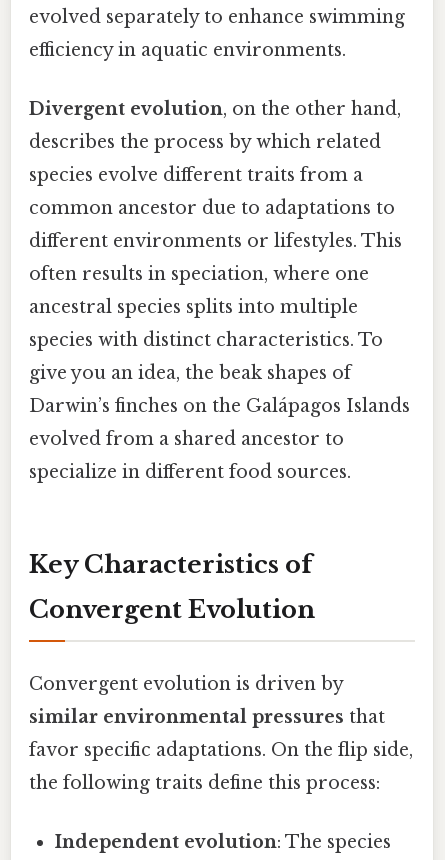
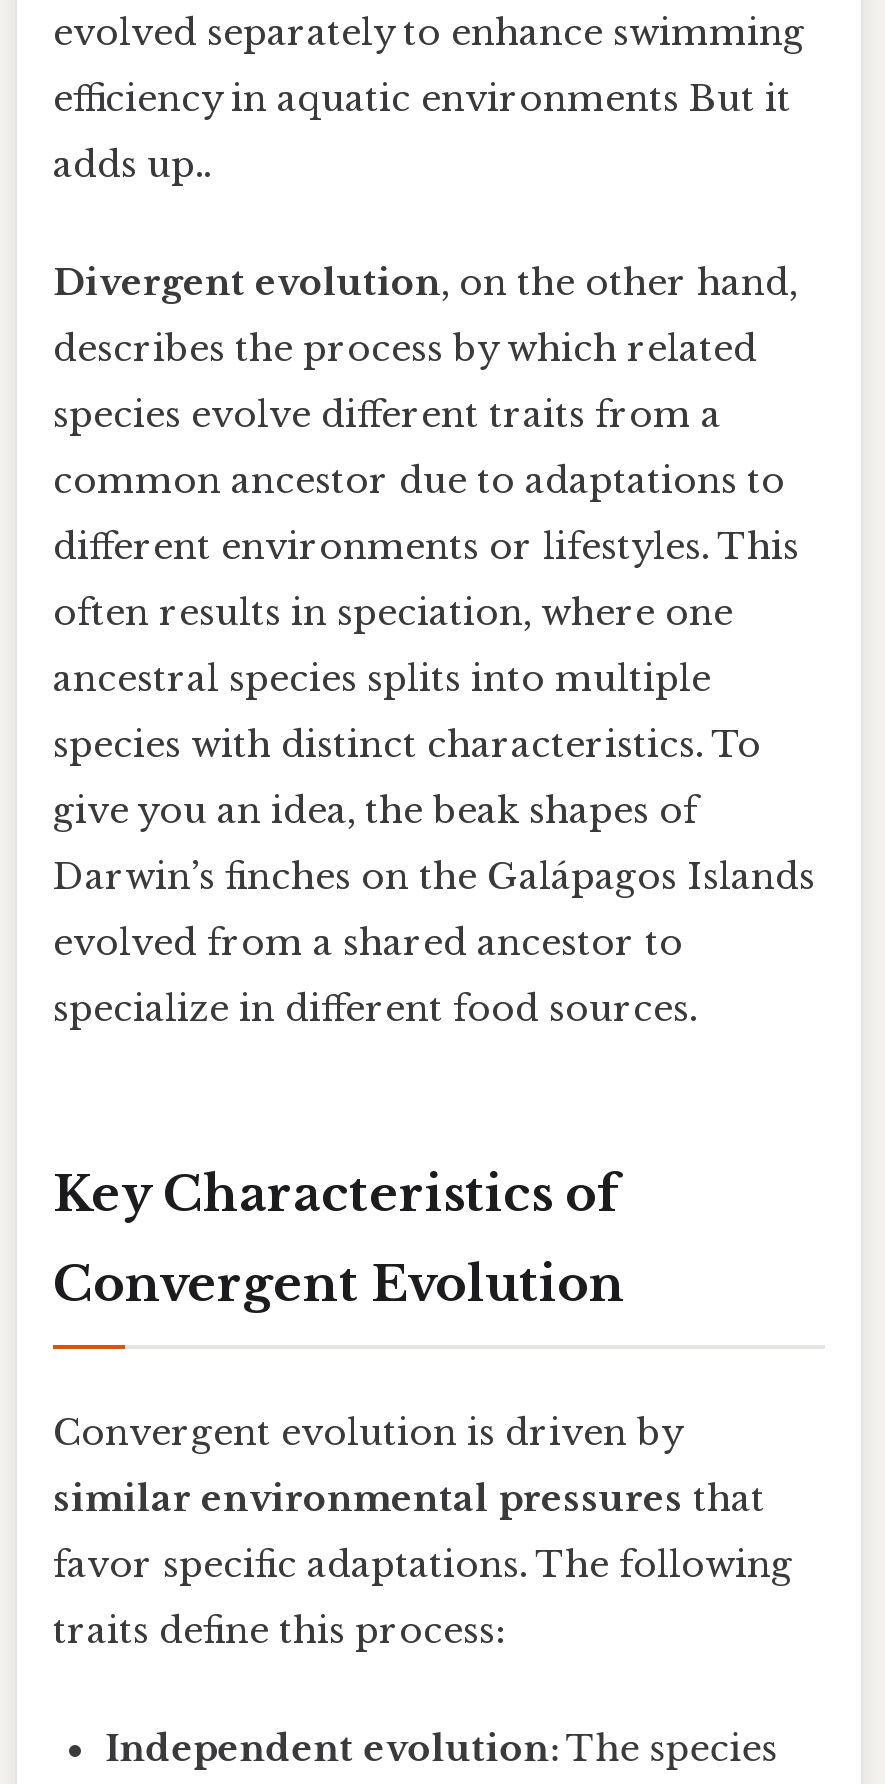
[29,39,346,61] efficiency in aquatic environments. -> [53,77,791,187] efficiency in aquatic environments But it | adds up..
[29,739,413,761] favor specific adaptations. On the flip side, -> [53,1543,793,1587] favor specific adaptations. The following
[29,772,380,794] the following traits define this process: -> [53,1609,503,1653] traits define this process:

